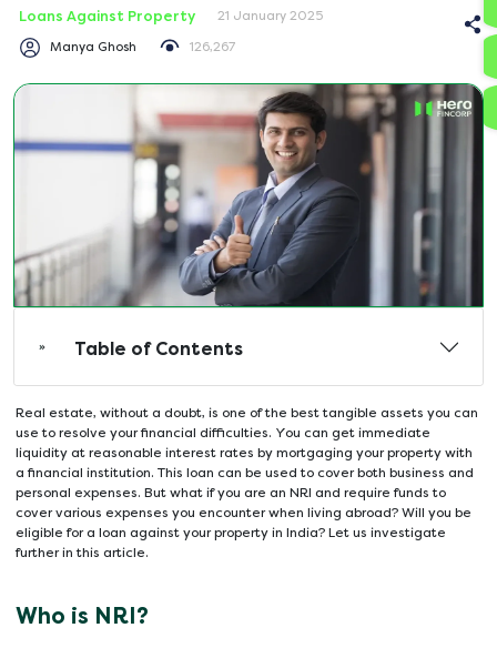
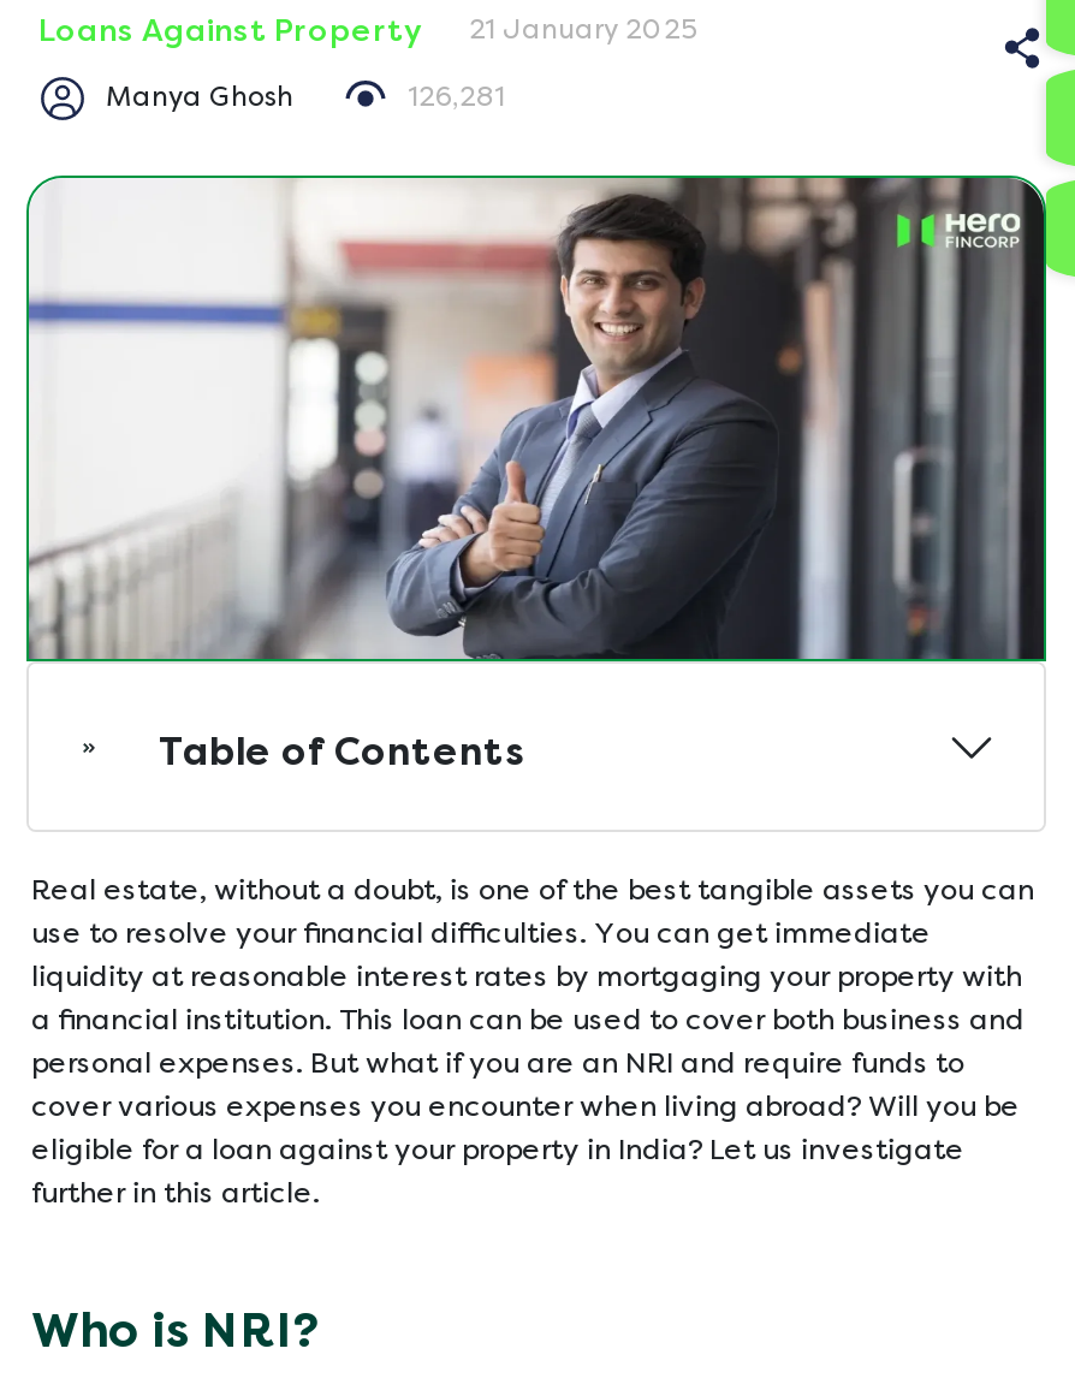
[190,40,235,54] 126,267 -> [409,81,505,113] 126,281

